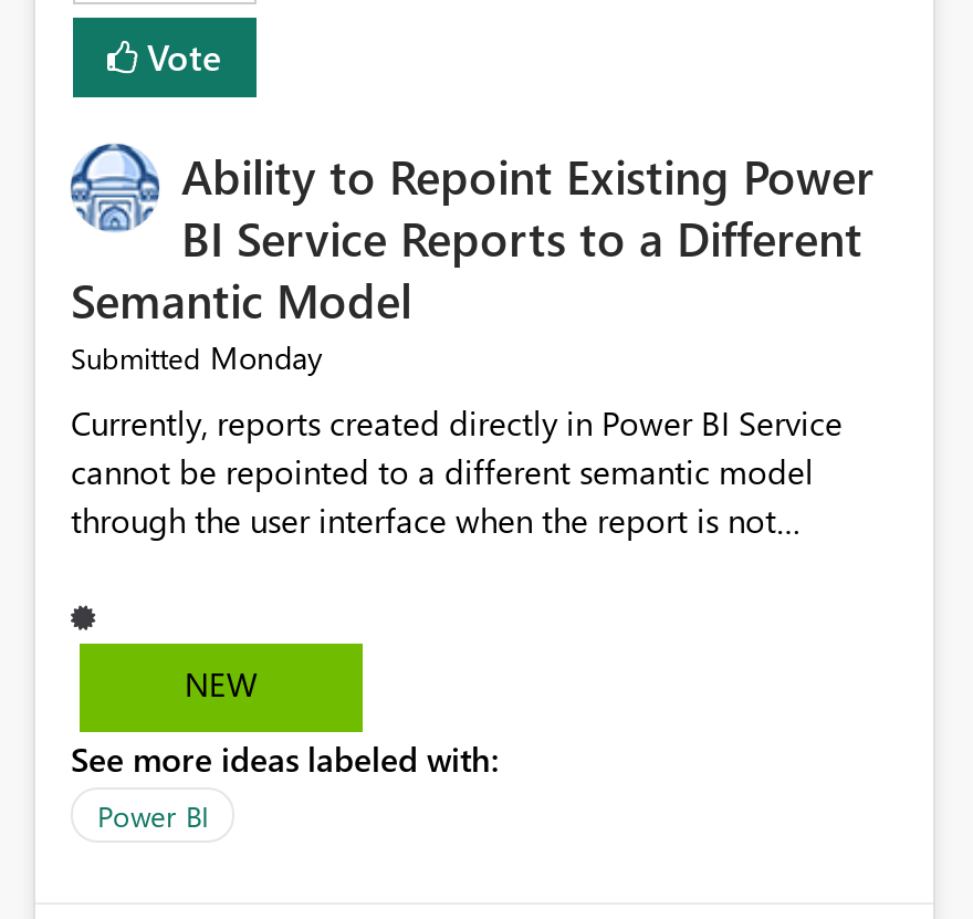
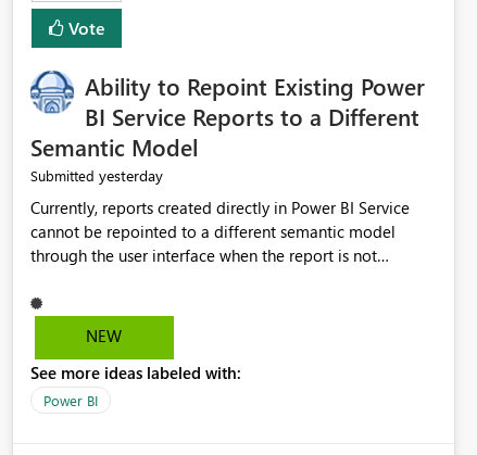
[71,337,323,379] Submitted Monday -> [30,165,163,186] Submitted yesterday

